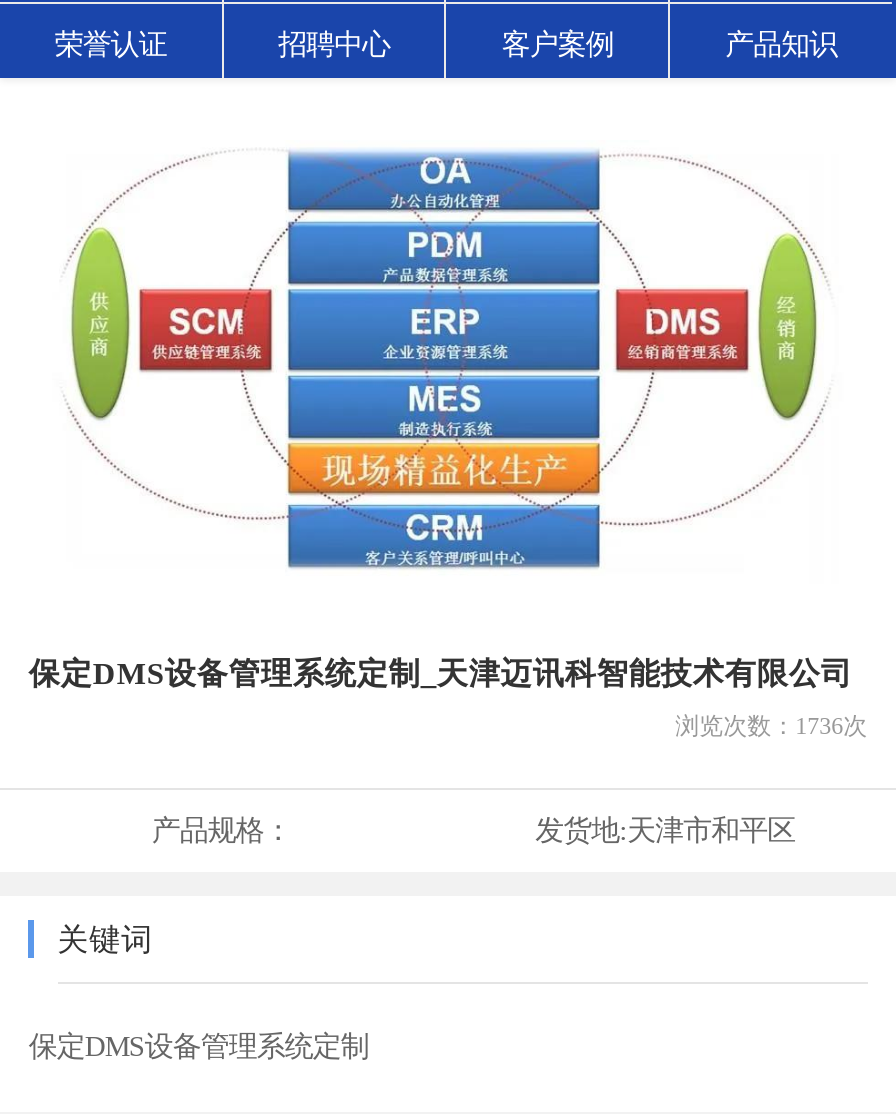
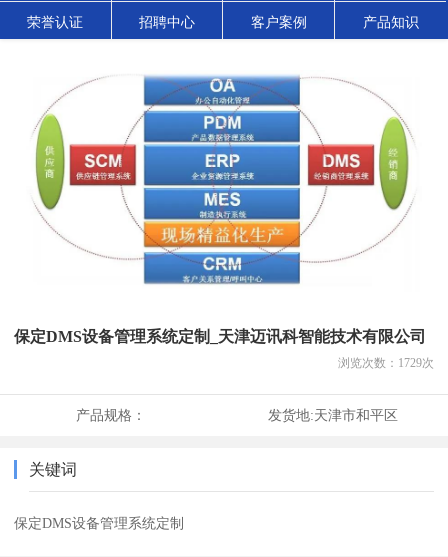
[675,712,867,740] 浏览次数：1736次 -> [338,356,434,370] 浏览次数：1729次

